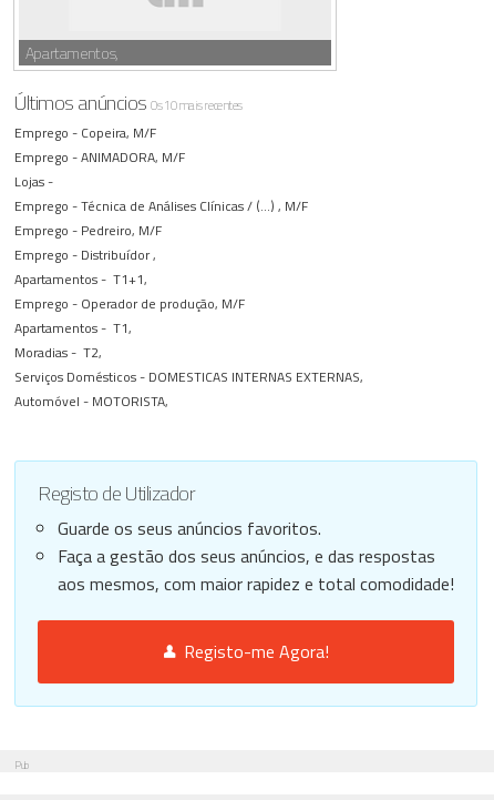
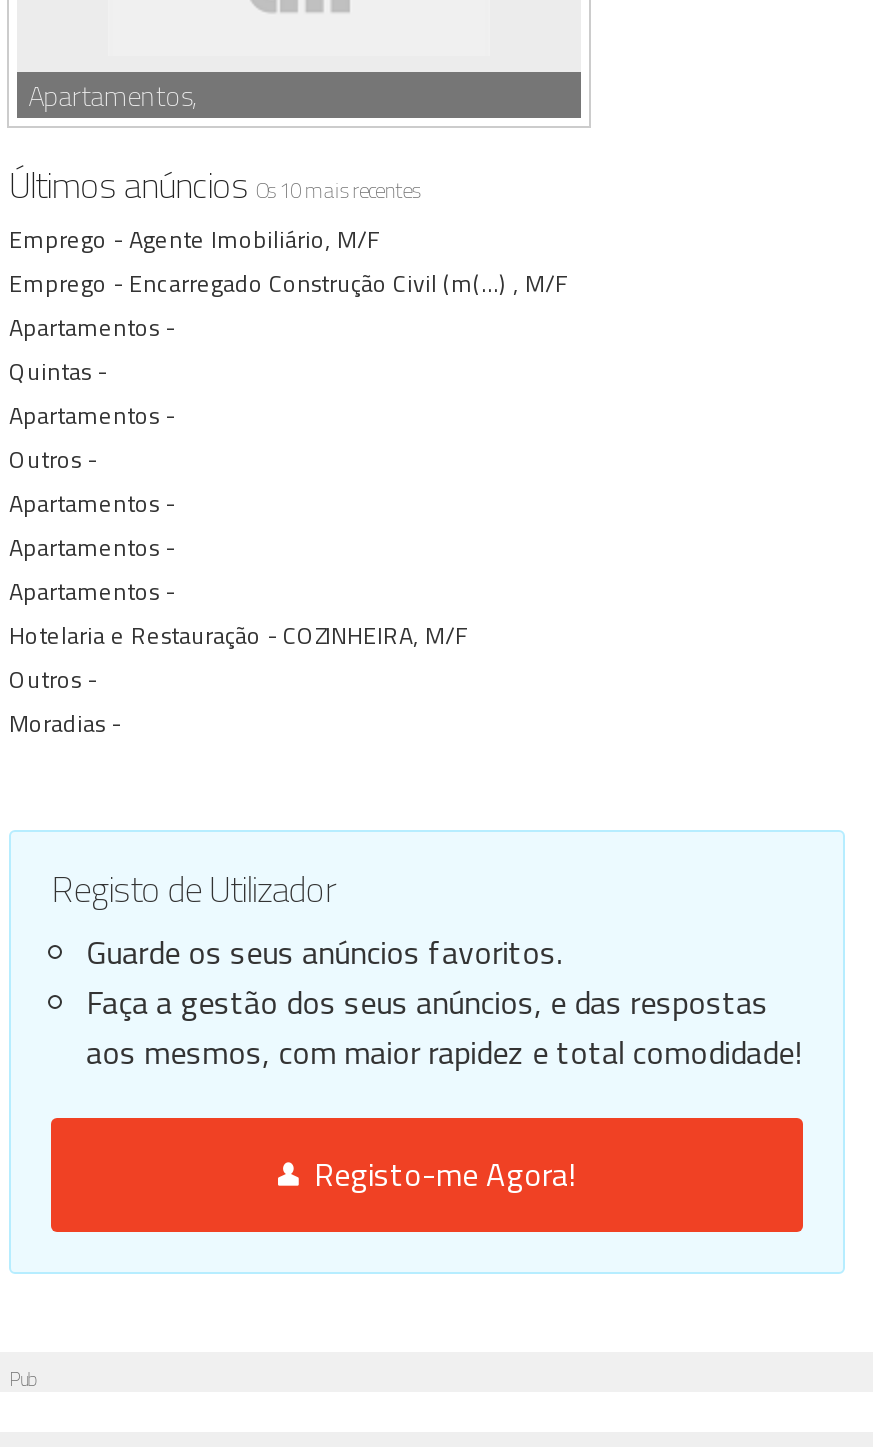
[14,122,373,412] Emprego - Copeira, M/F | Emprego -ANIMADORA, M/F | Lojas - | Emprego -Técnica de Análises Clínicas / (...) , M/F | Emprego - Pedreiro, M/F | Emprego - Distribuídor , | Apartamentos - T1+1, | Emprego - Operador de produção, M/F | Apartamentos - T1, | Moradias - T2, | Serviços Domésticos - DOMESTICAS INTERNAS EXTERNAS, | Automóvel - MOTORISTA, -> [9,220,579,742] Emprego - Agente Imobiliário, M/F | Emprego - Encarregado Construção Civil (m(...) , M/F | Apartamentos - | Quintas - | Apartamentos - | Outros - | Apartamentos - | Apartamentos - | Apartamentos - | Hotelaria e Restauração - COZINHEIRA, M/F | Outros - | Moradias -

